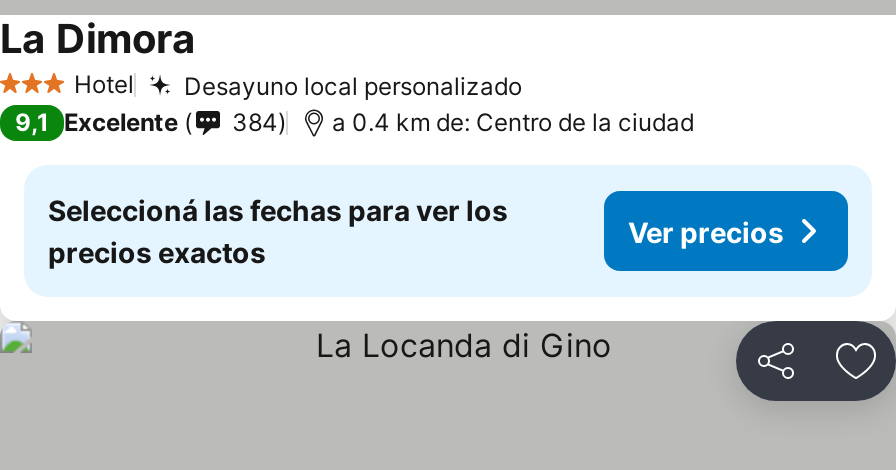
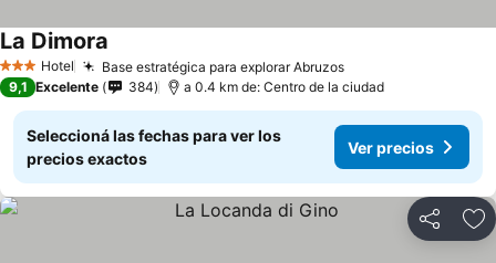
[184,70,522,100] Desayuno local personalizado -> [102,58,344,75] Base estratégica para explorar Abruzos

